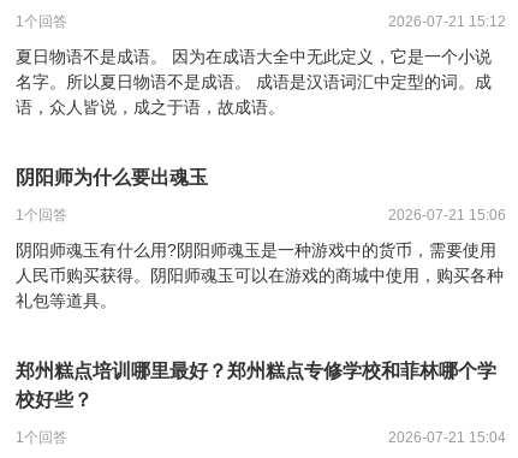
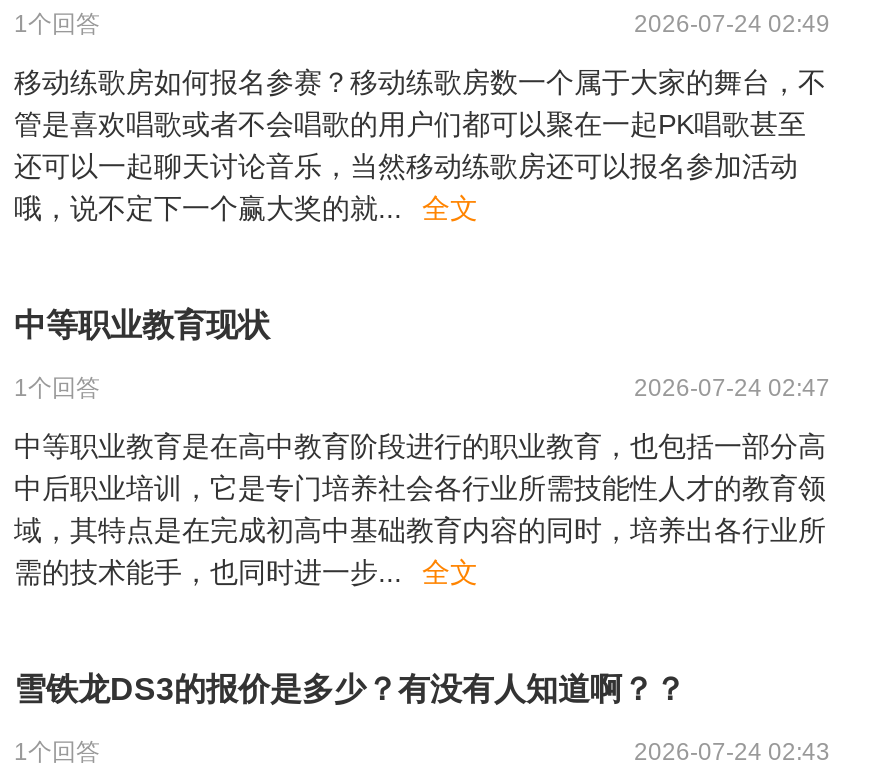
[388,13,506,30] 2026-07-21 15:12 -> [634,10,830,38] 2026-07-24 02:49
[16,47,492,117] 夏日物语不是成语。 因为在成语大全中无此定义，它是一个小说 | 名字。所以夏日物语不是成语。 成语是汉语词汇中定型的词。成 | 语，众人皆说，成之于语，故成语。 -> [14,66,826,224] 移动练歌房如何报名参赛？移动练歌房数一个属于大家的舞台，不 | 管是喜欢唱歌或者不会唱歌的用户们都可以聚在一起PK唱歌甚至 | 还可以一起聊天讨论音乐，当然移动练歌房还可以报名参加活动 | 哦，说不定下一个赢大奖的就... | 全文
[16,167,208,188] 阴阳师为什么要出魂玉 -> [14,308,270,342] 中等职业教育现状
[388,207,506,224] 2026-07-21 15:06 -> [634,374,830,402] 2026-07-24 02:47
[16,240,504,310] 阴阳师魂玉有什么用?阴阳师魂玉是一种游戏中的货币，需要使用 | 人民币购买获得。阴阳师魂玉可以在游戏的商城中使用，购买各种 | 礼包等道具。 -> [14,430,826,588] 中等职业教育是在高中教育阶段进行的职业教育，也包括一部分高 | 中后职业培训，它是专门培养社会各行业所需技能性人才的教育领 | 域，其特点是在完成初高中基础教育内容的同时，培养出各行业所 | 需的技术能手，也同时进一步... | 全文
[16,361,496,410] 郑州糕点培训哪里最好？郑州糕点专修学校和菲林哪个学 | 校好些？ -> [14,672,686,706] 雪铁龙DS3的报价是多少？有没有人知道啊？？
[388,429,506,446] 2026-07-21 15:04 -> [634,738,830,766] 2026-07-24 02:43

